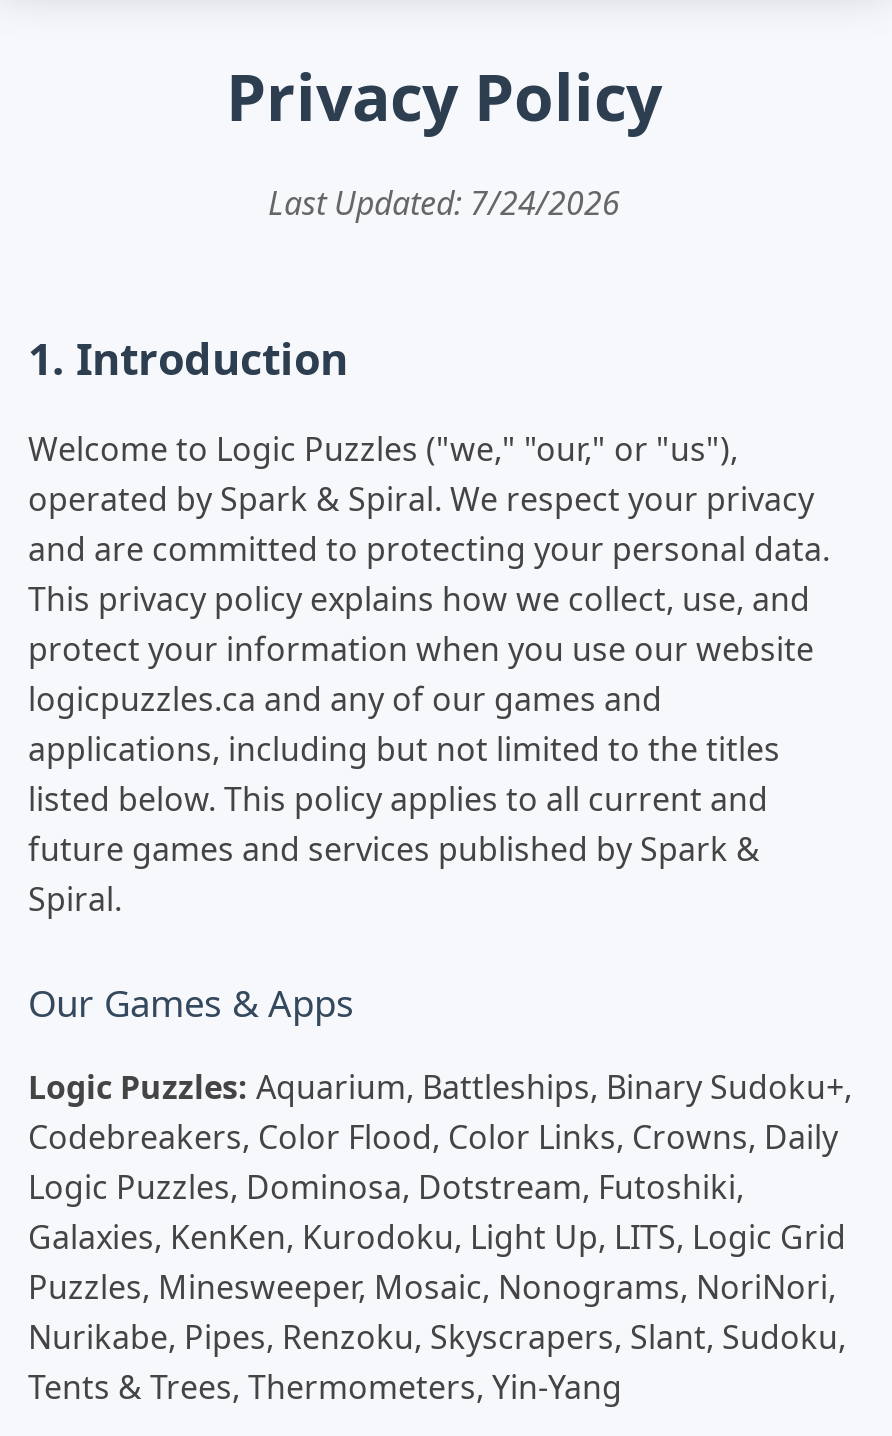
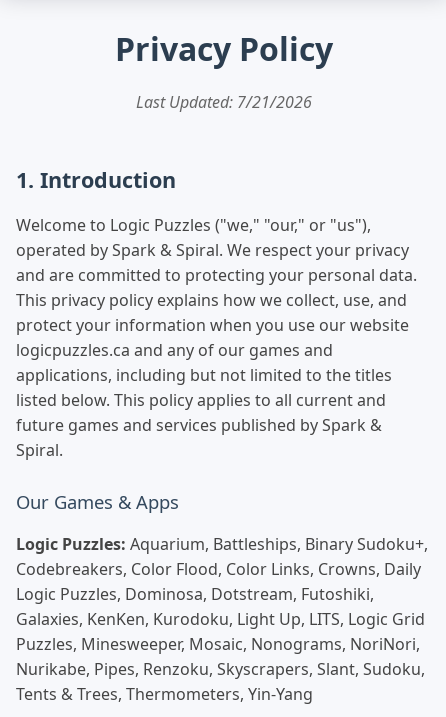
[268,181,620,225] Last Updated: 7/24/2026 -> [136,91,312,113] Last Updated: 7/21/2026

